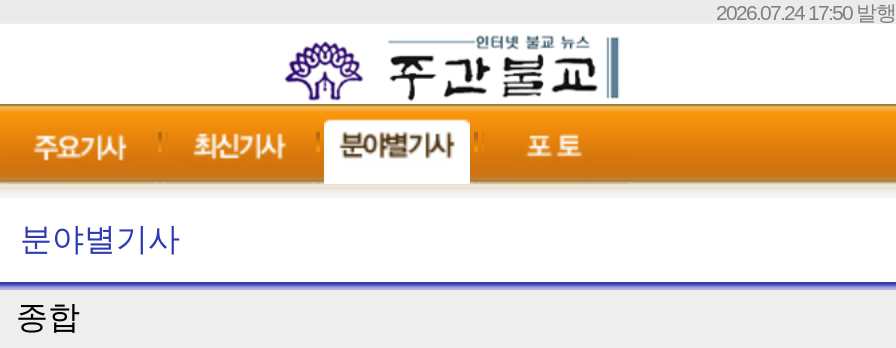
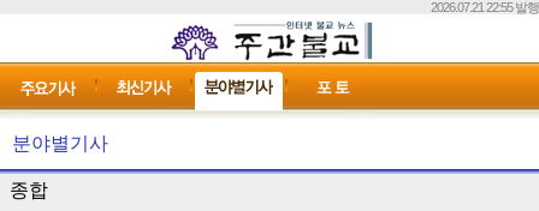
[716,0,896,24] 2026.07.24 17:50 발행 -> [431,0,539,14] 2026.07.21 22:55 발행

